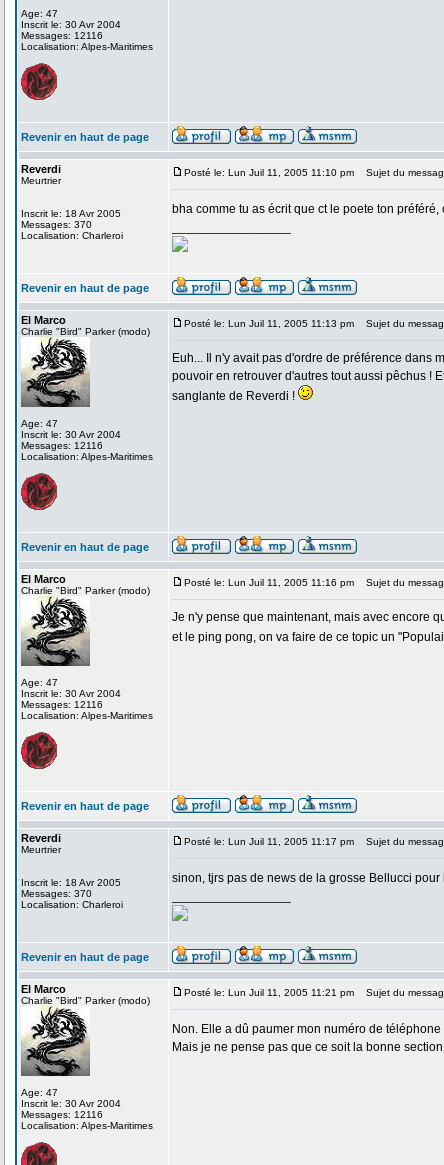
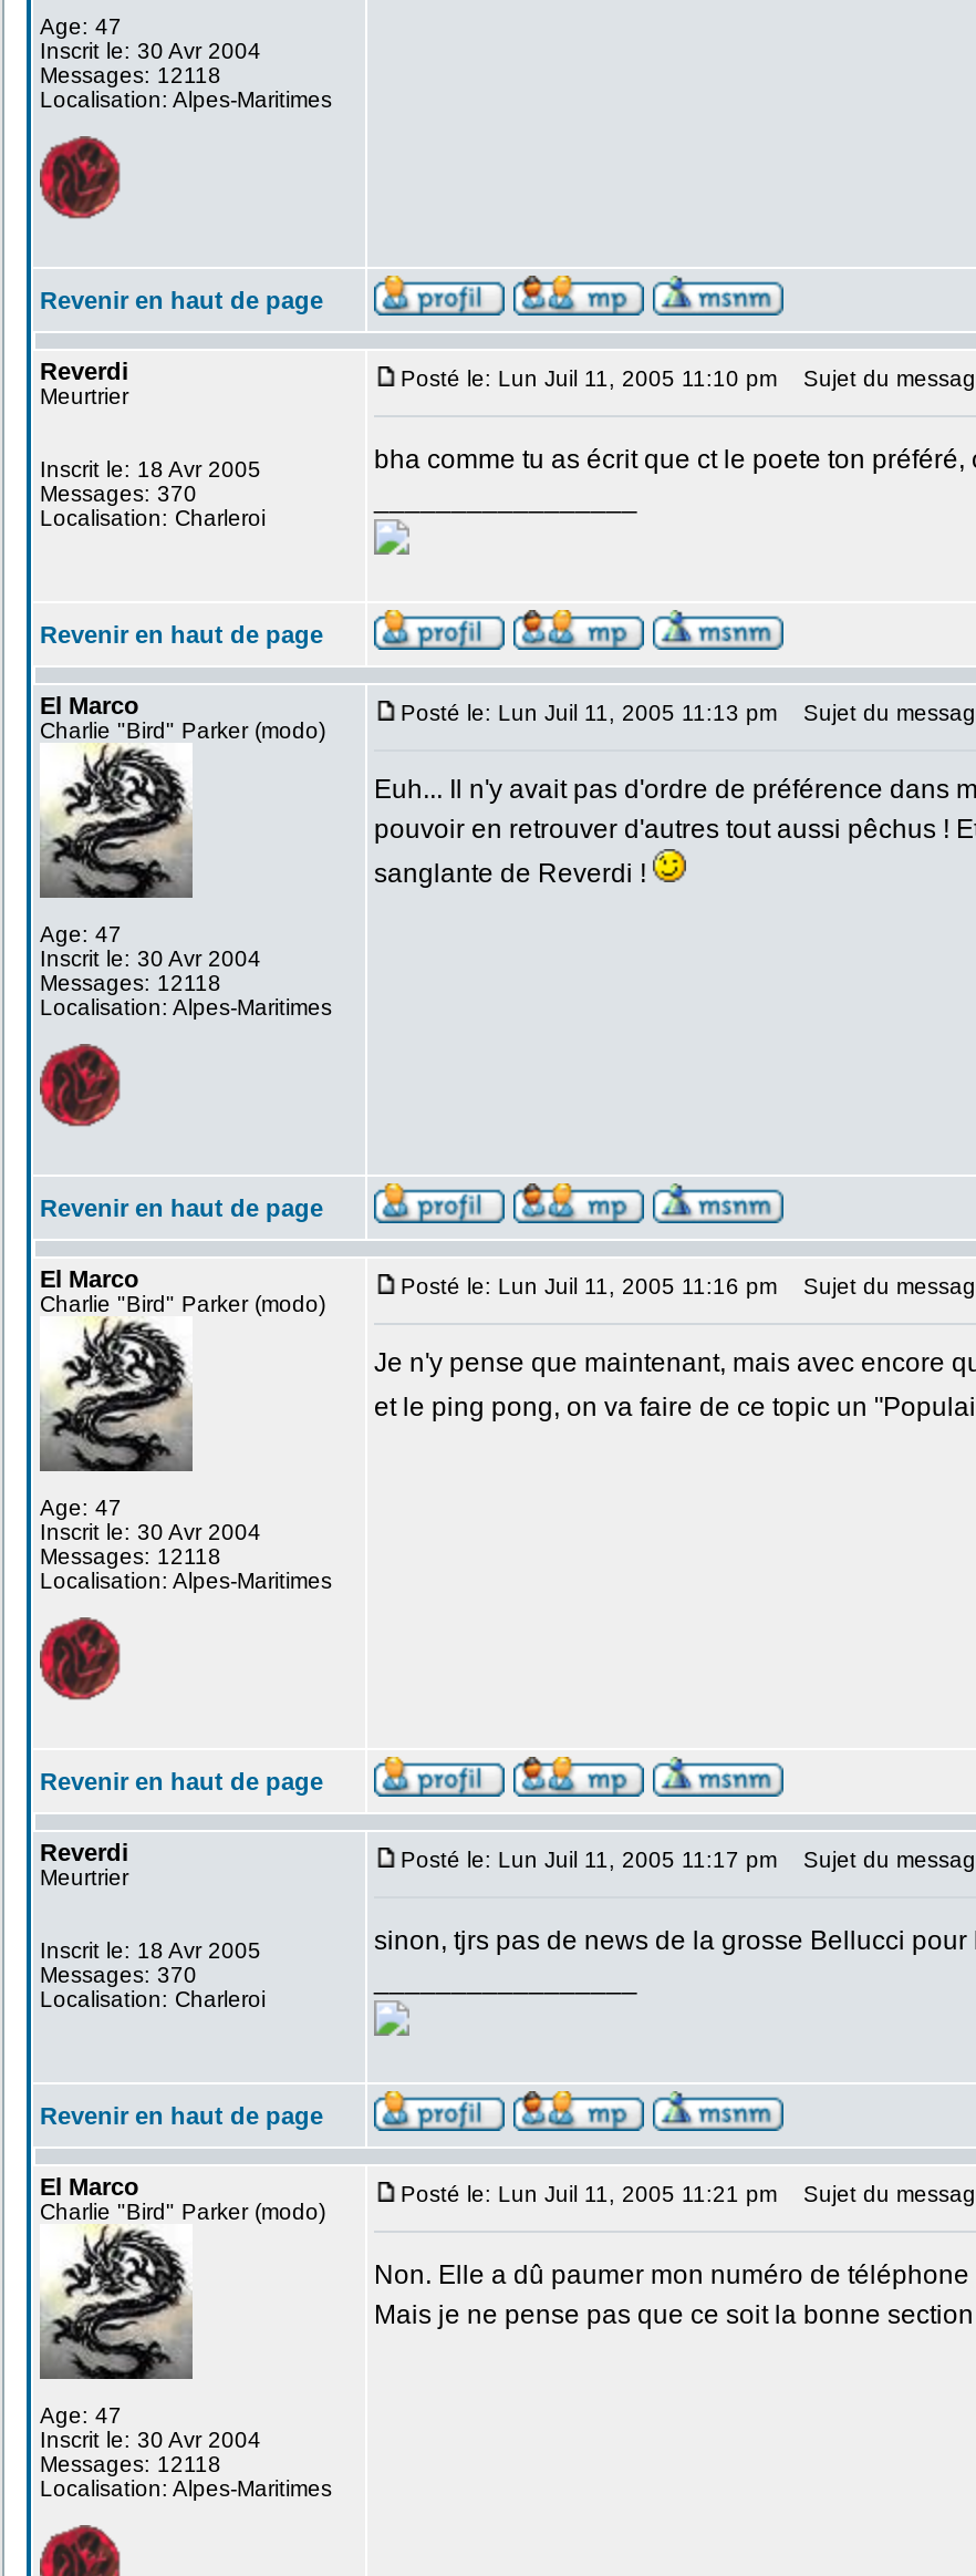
[21,30,103,41] Messages: 12116 -> [40,63,221,87] Messages: 12118
[21,440,103,451] Messages: 12116 -> [40,971,221,995] Messages: 12118
[21,699,103,710] Messages: 12116 -> [40,1544,221,1569] Messages: 12118
[21,1109,103,1120] Messages: 12116 -> [40,2452,221,2476] Messages: 12118

